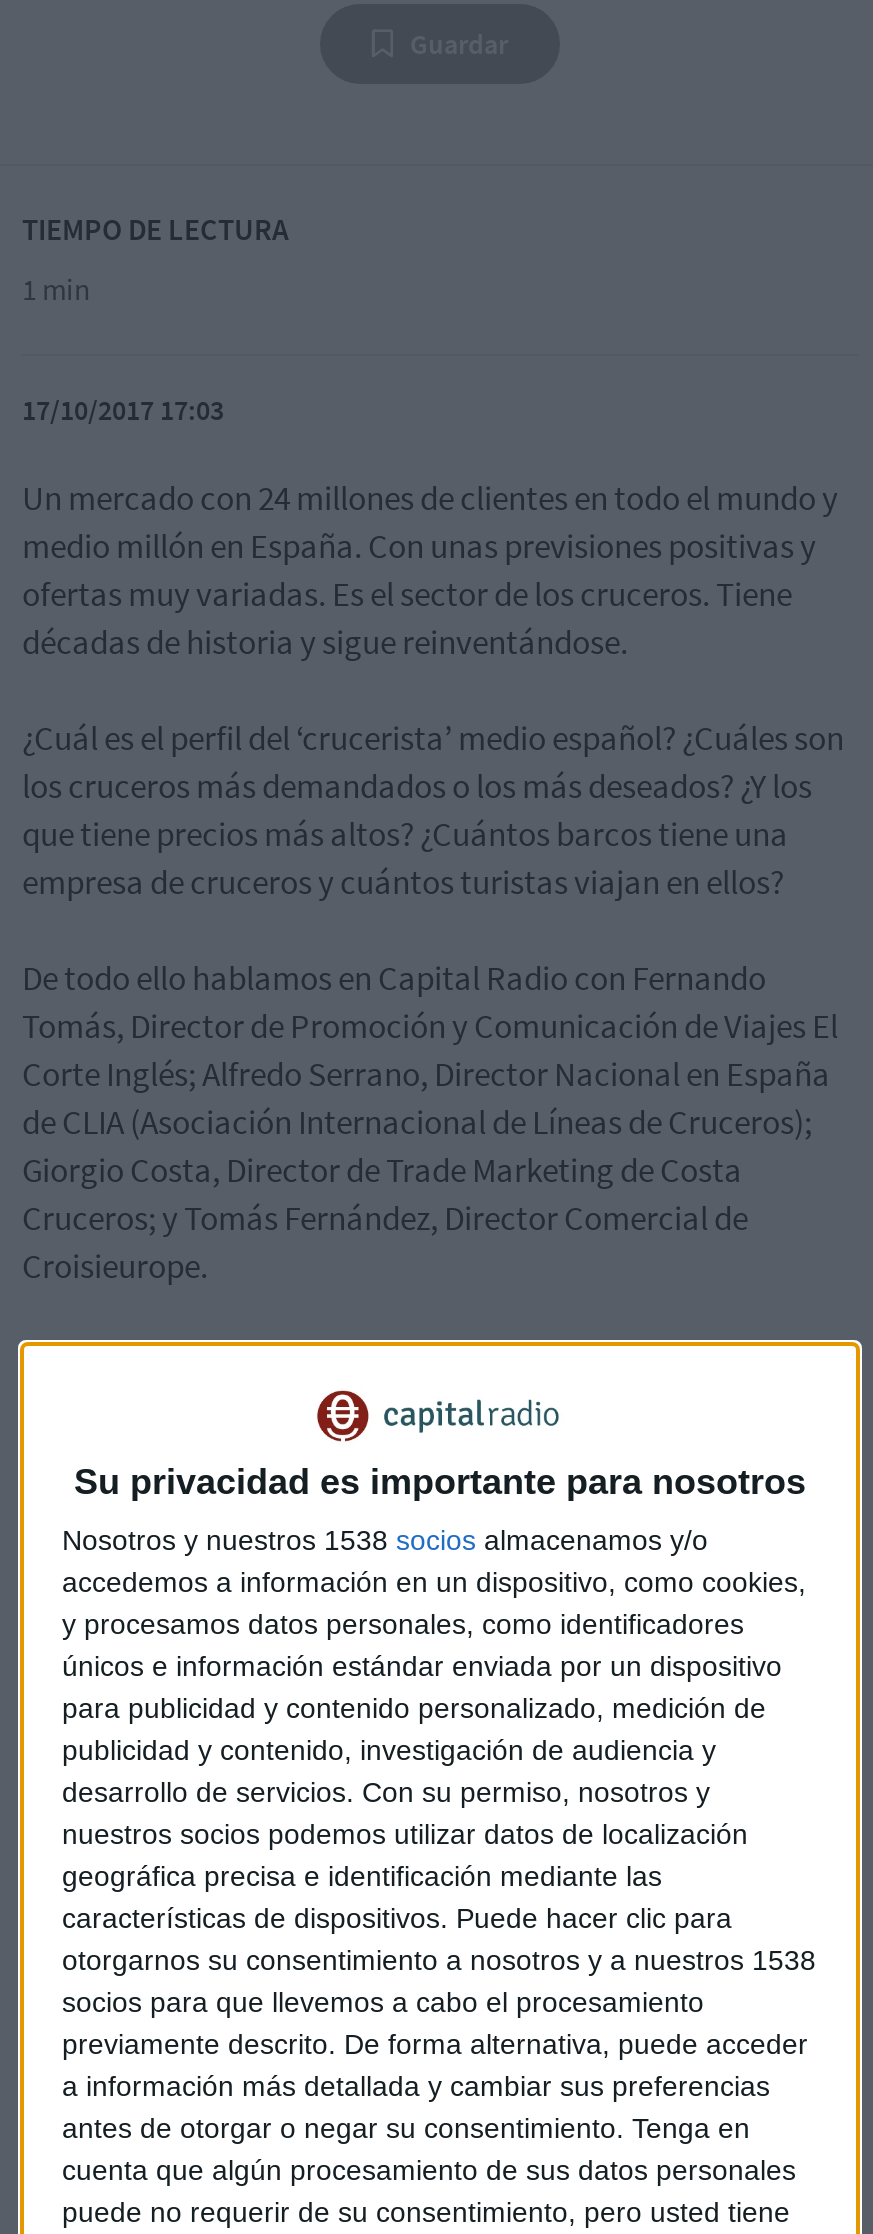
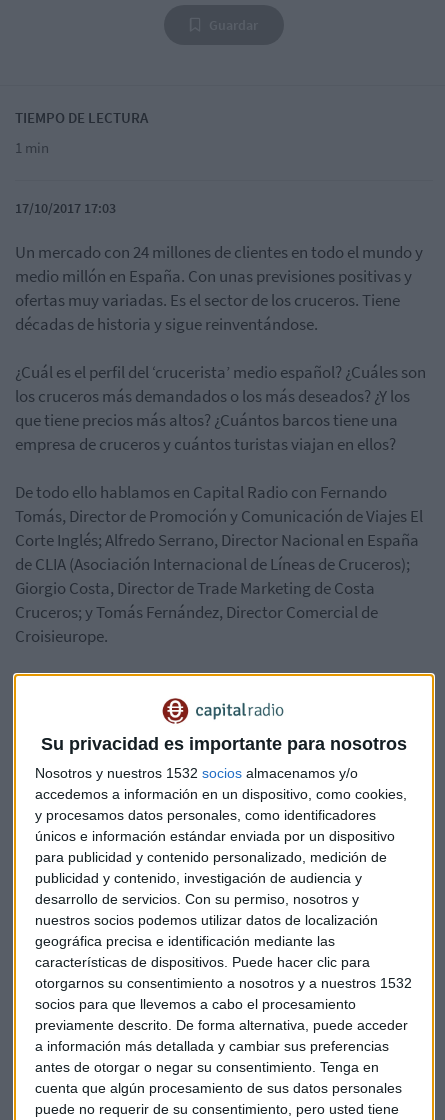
[62,1525,708,1557] Nosotros y nuestros 1538 socios almacenamos y/o -> [35,765,358,781] Nosotros y nuestros 1532 socios almacenamos y/o
[62,1945,816,1977] otorgarnos su consentimiento a nosotros y a nuestros 1538 -> [35,975,412,991] otorgarnos su consentimiento a nosotros y a nuestros 1532

